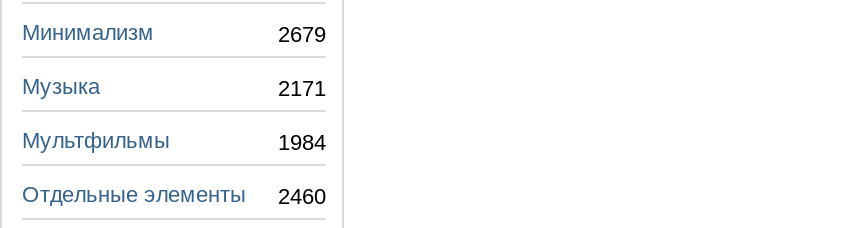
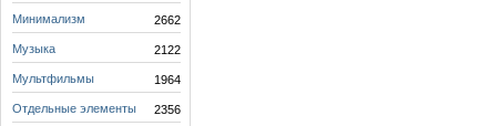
[278,22,326,46] 2679 -> [154,13,181,27] 2662
[278,76,326,100] 2171 -> [154,43,181,56] 2122
[278,130,326,154] 1984 -> [154,73,181,86] 1964
[22,182,326,208] Отдельные элементы 2460 -> [12,102,181,116] Отдельные элементы 2356

